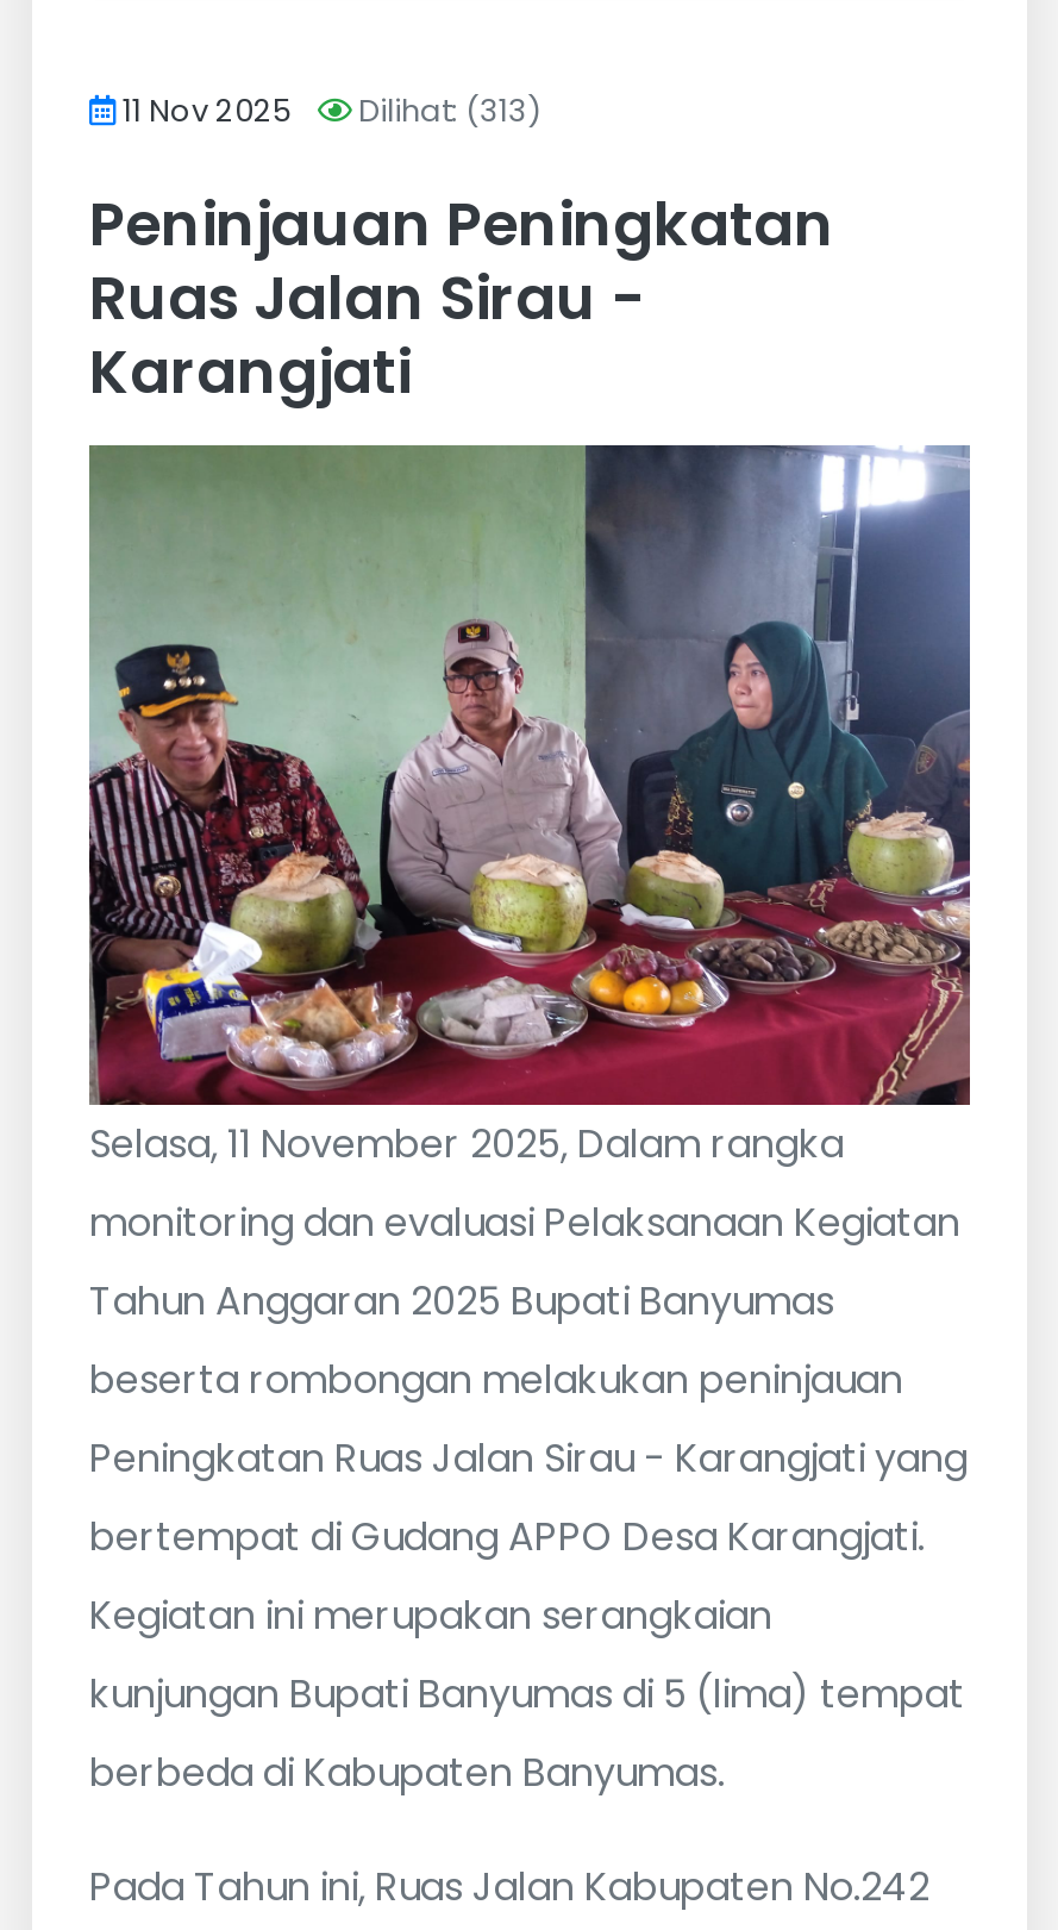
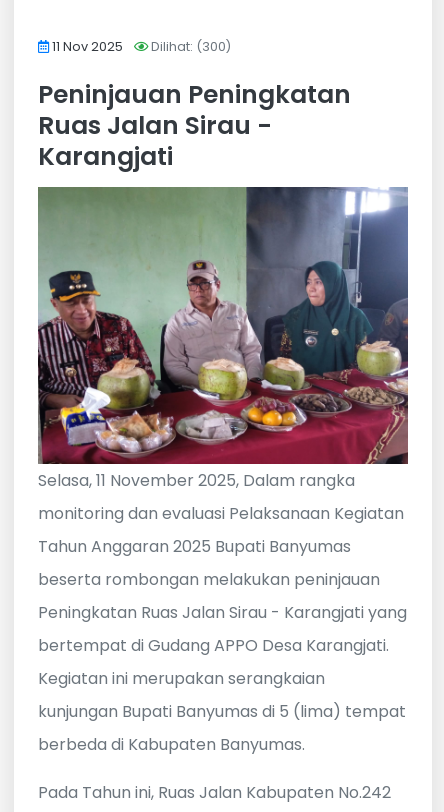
[123,89,539,130] 11 Nov 2025 Dilihat: (313) -> [52,37,231,54] 11 Nov 2025 Dilihat: (300)

